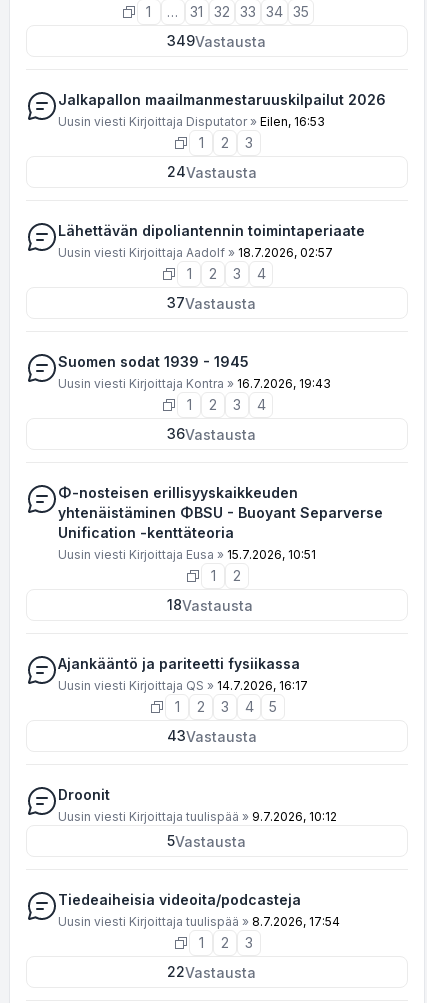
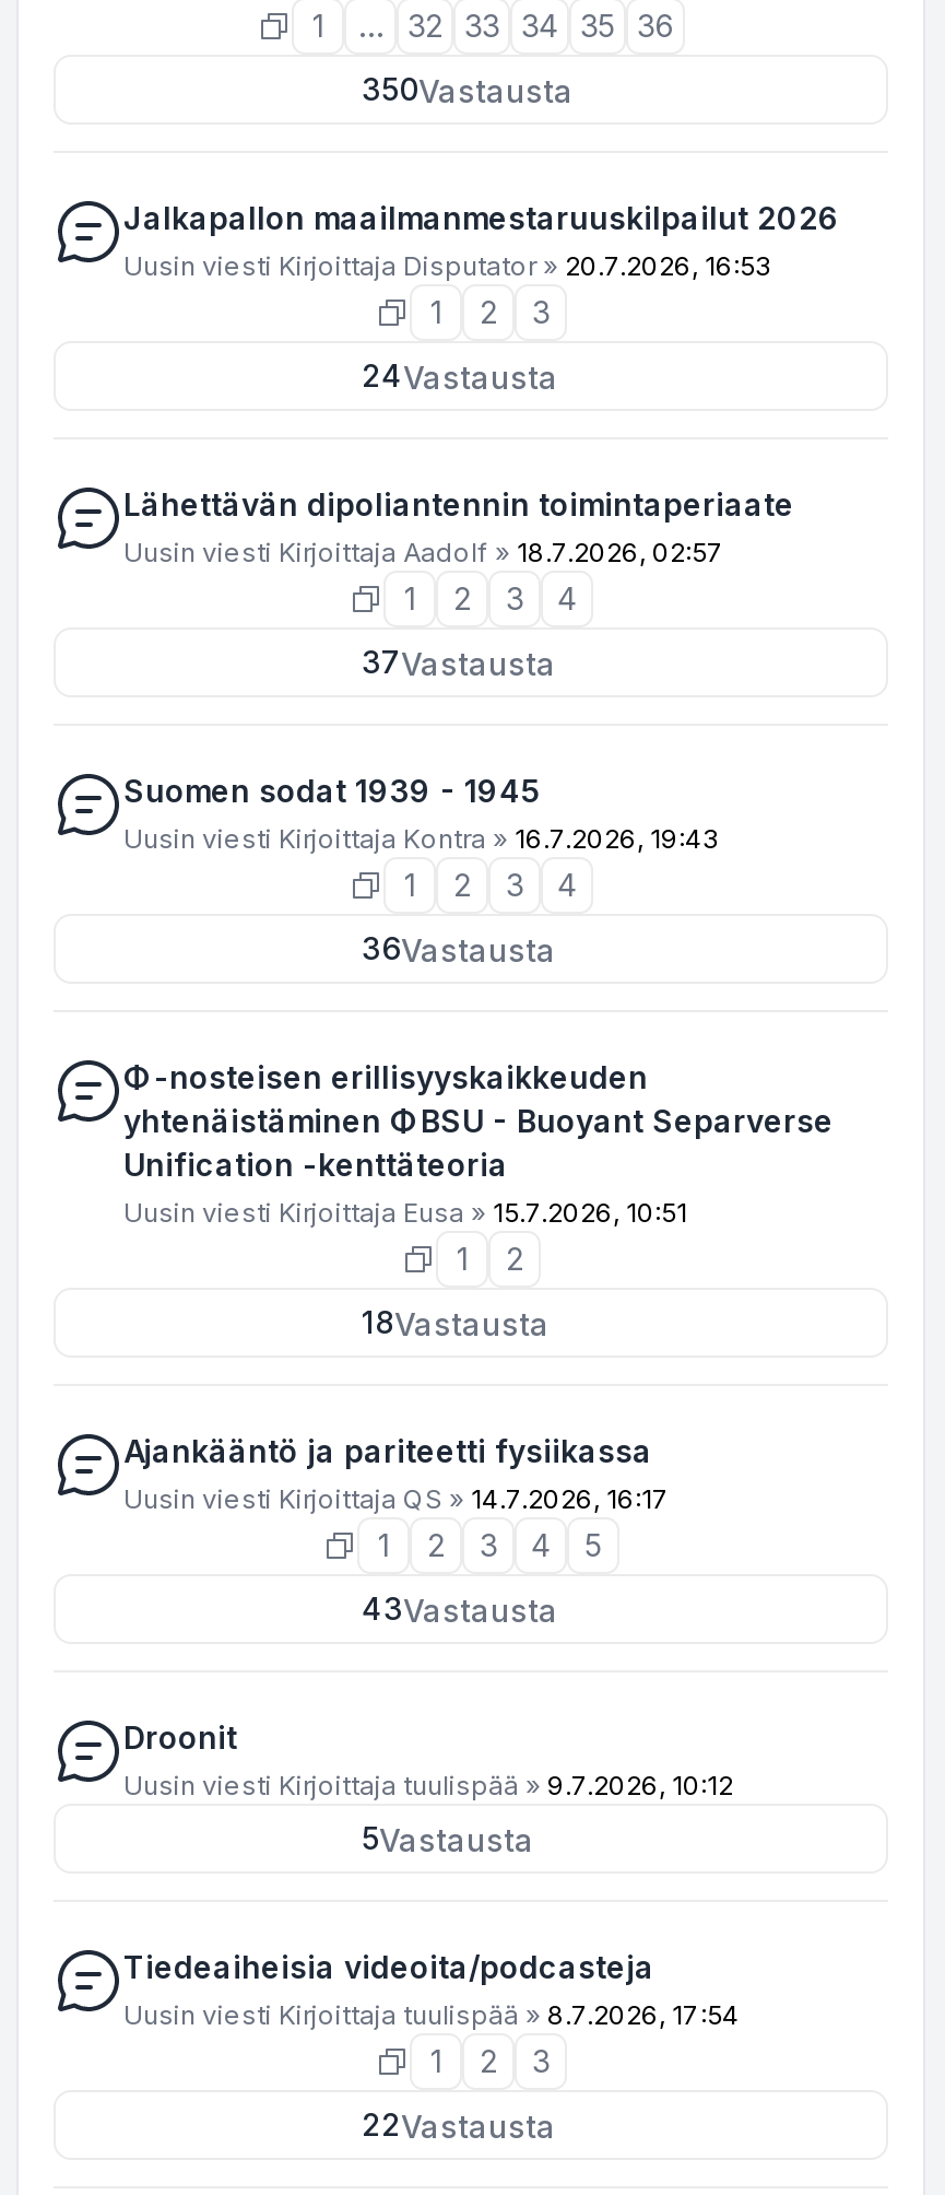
[190,3,308,20] 31 | 32 33 34 35 -> [407,7,674,44] 32 33 34 35 36
[167,32,266,50] 349Vastausta -> [362,70,574,109] 350Vastausta
[58,114,325,129] Uusin viesti Kirjoittaja Disputator» Eilen, 16:53 -> [123,249,772,282] Uusin viesti Kirjoittaja Disputator» 20.7.2026, 16:53

